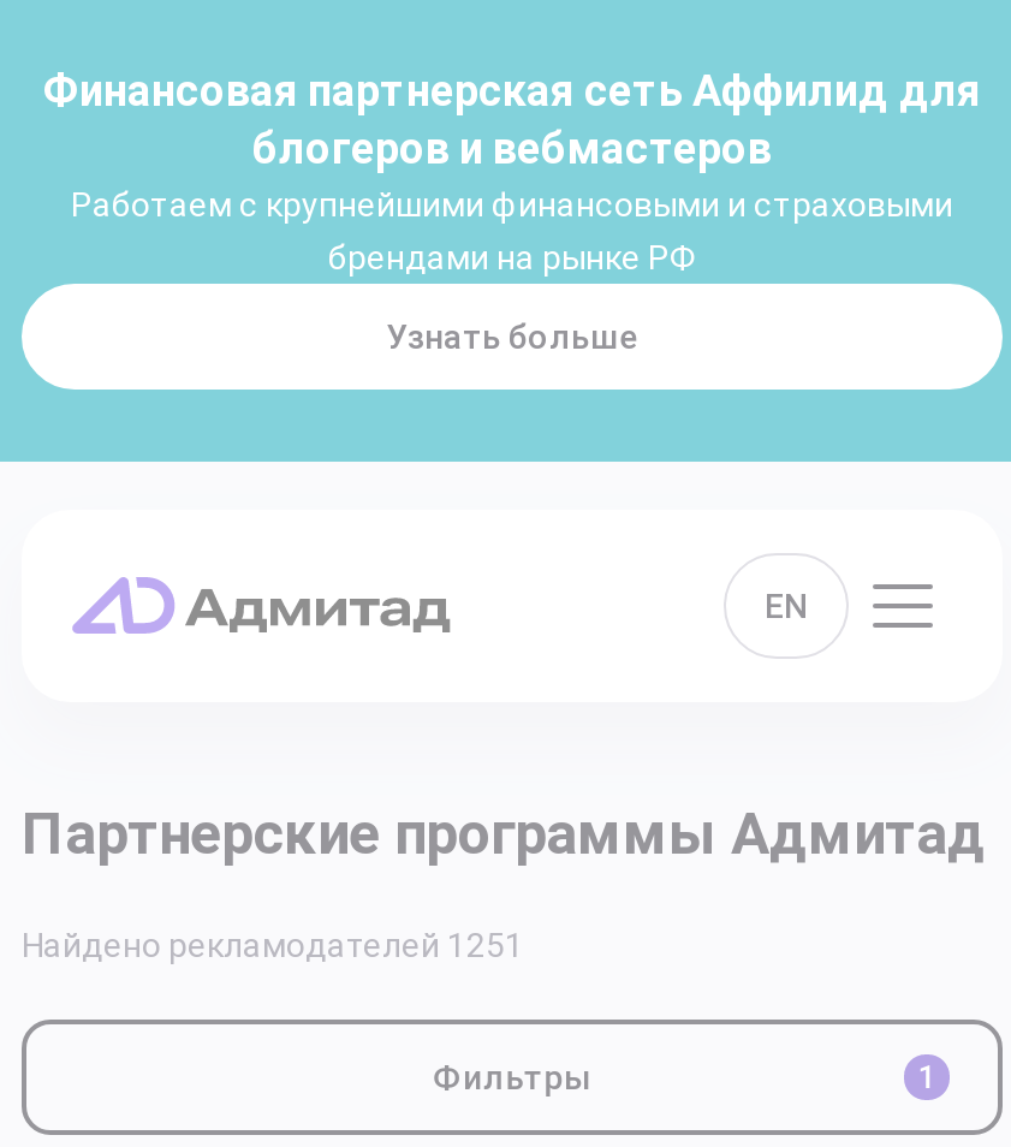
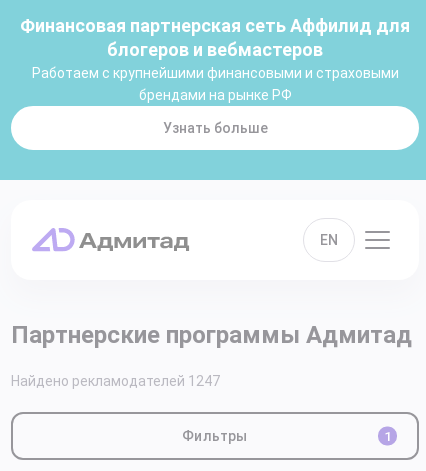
[22,926,524,964] Найдено рекламодателей 1251 -> [11,373,220,389] Найдено рекламодателей 1247

